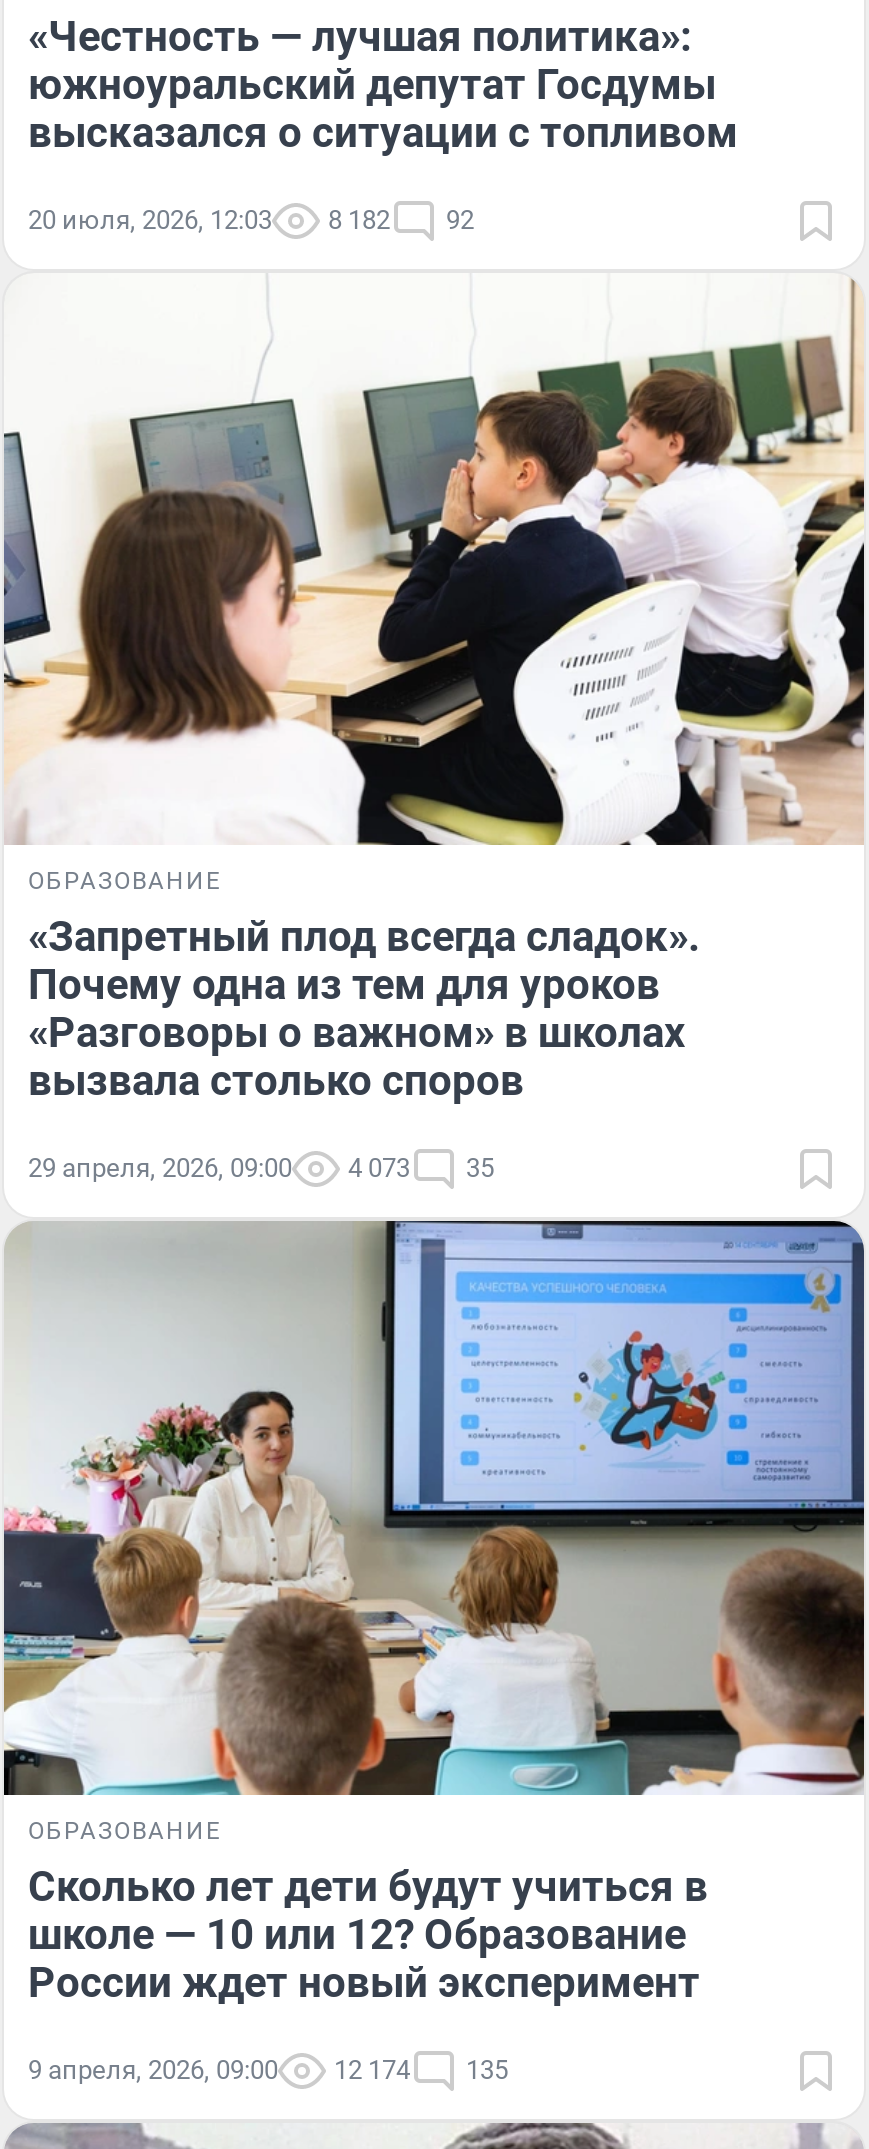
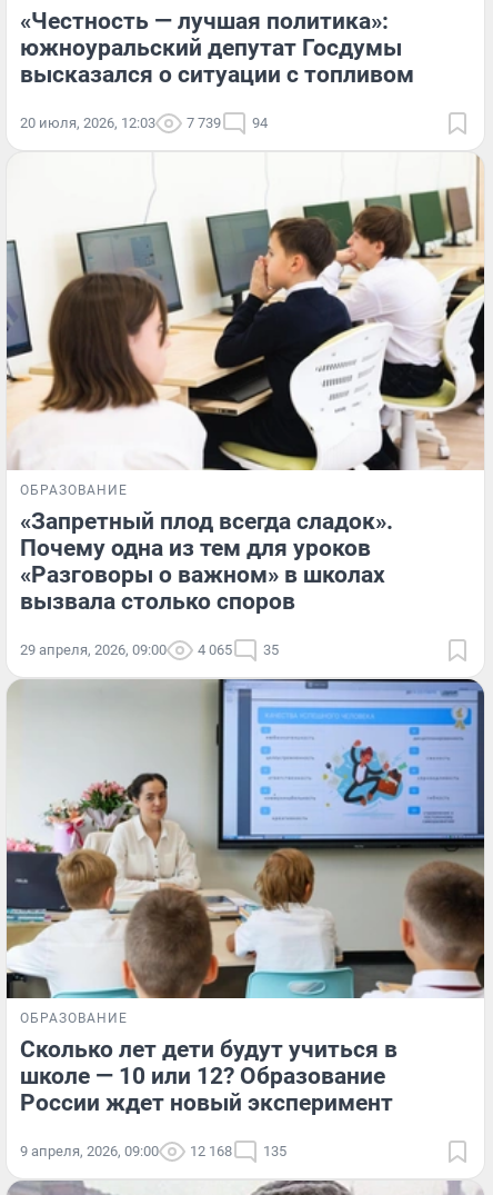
[328,204,390,234] 8 182 -> [187,114,221,131] 7 739
[446,204,474,234] 92 -> [252,114,268,131] 94
[28,1154,494,1184] 29 апреля, 2026, 09:00 4 073 35 -> [20,642,279,658] 29 апреля, 2026, 09:00 4 065 35
[28,2055,508,2085] 9 апреля, 2026, 09:00 12 174 135 -> [20,1143,286,1159] 9 апреля, 2026, 09:00 12 168 135

